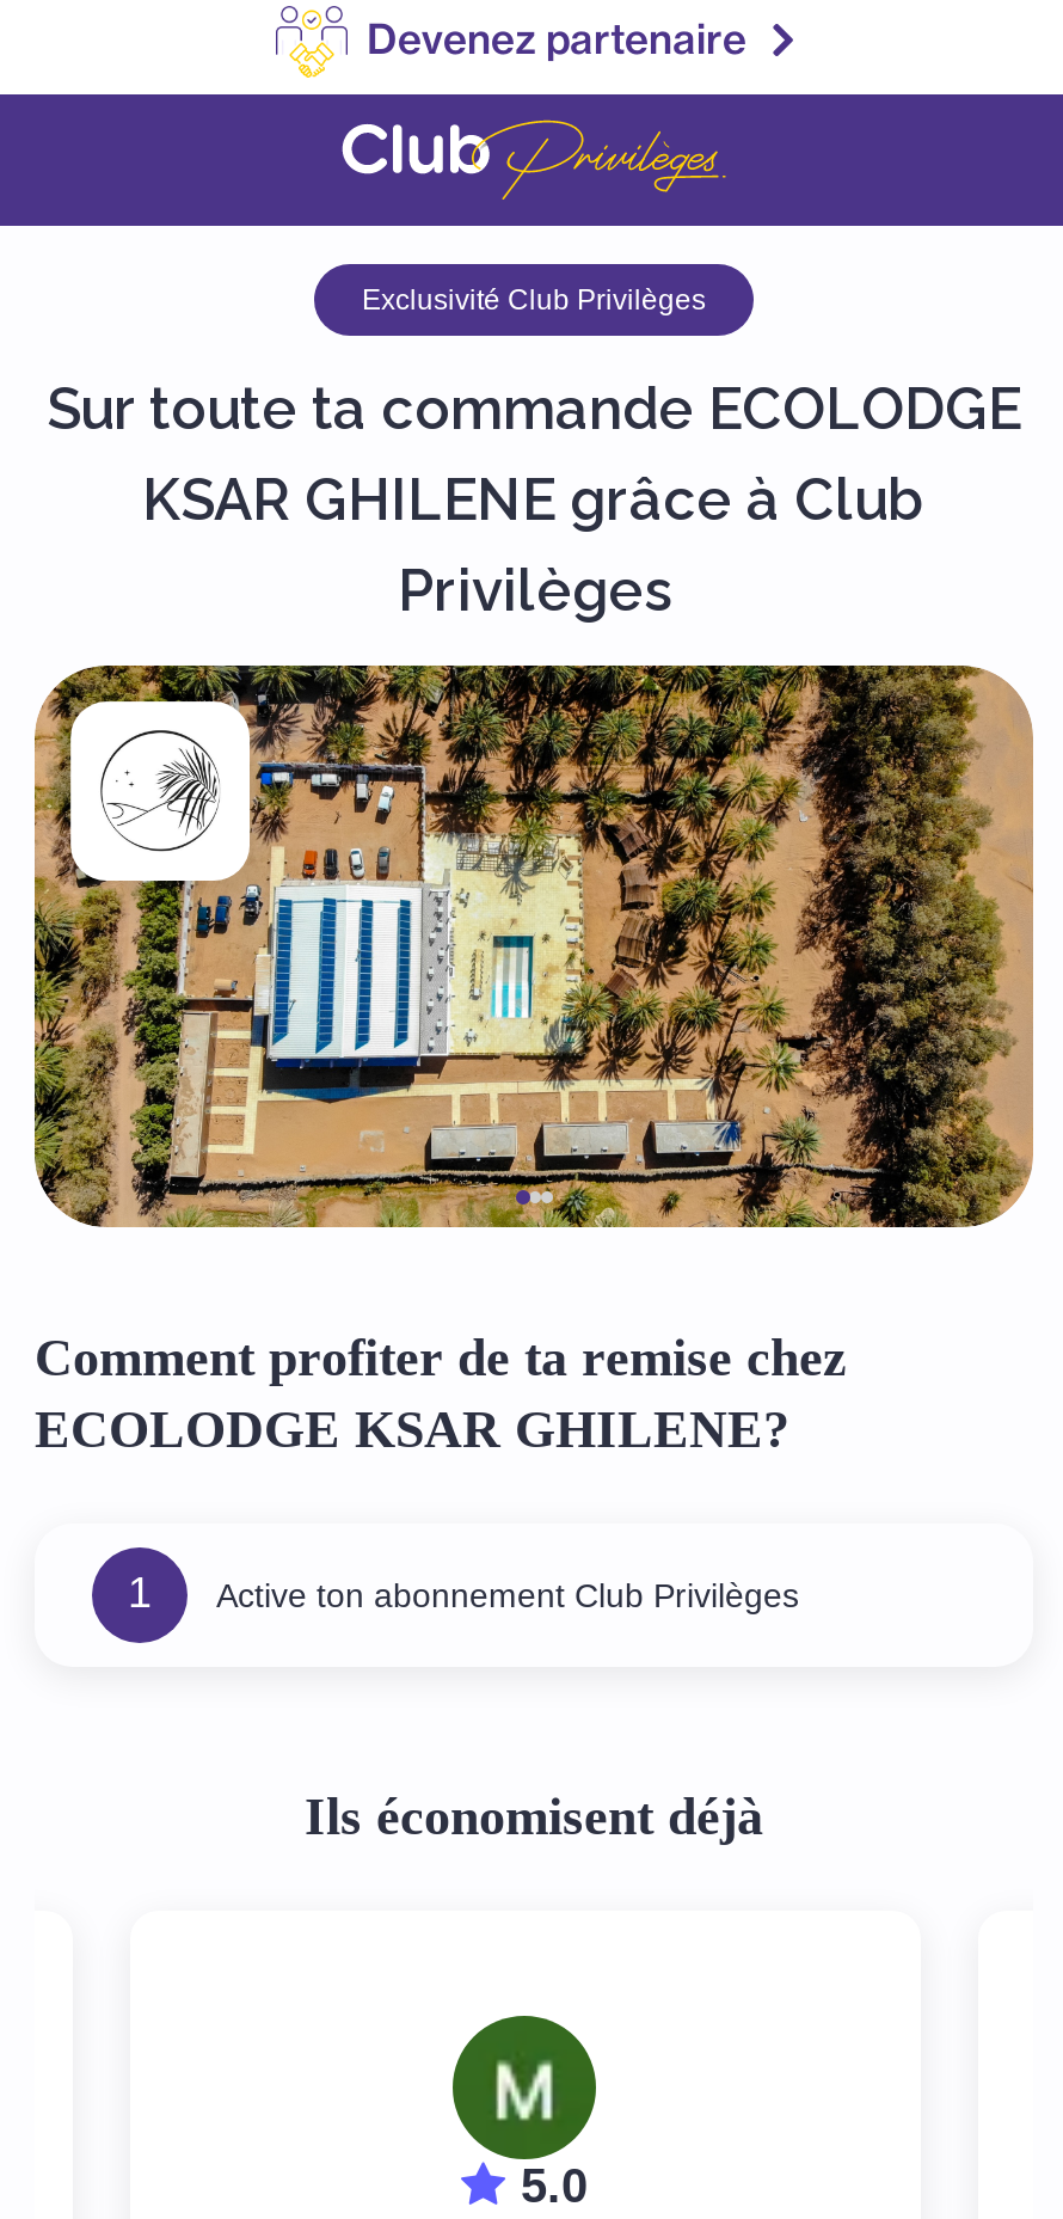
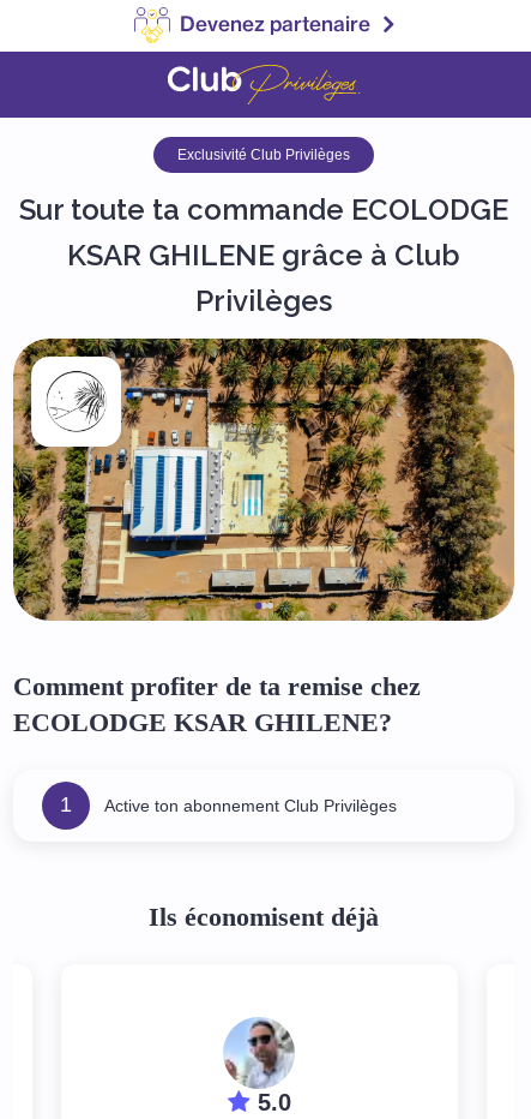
[450,2013,598,2154] [image] -> [223,1017,295,1087] [image]

